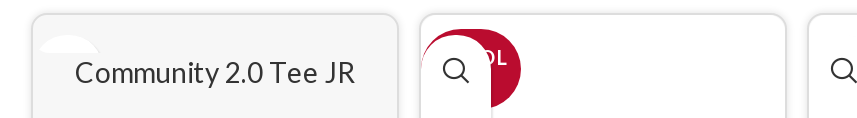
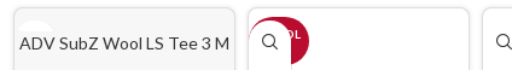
[75,55,355,89] Community 2.0 Tee JR -> [19,33,229,53] ADV SubZ Wool LS Tee 3 M

